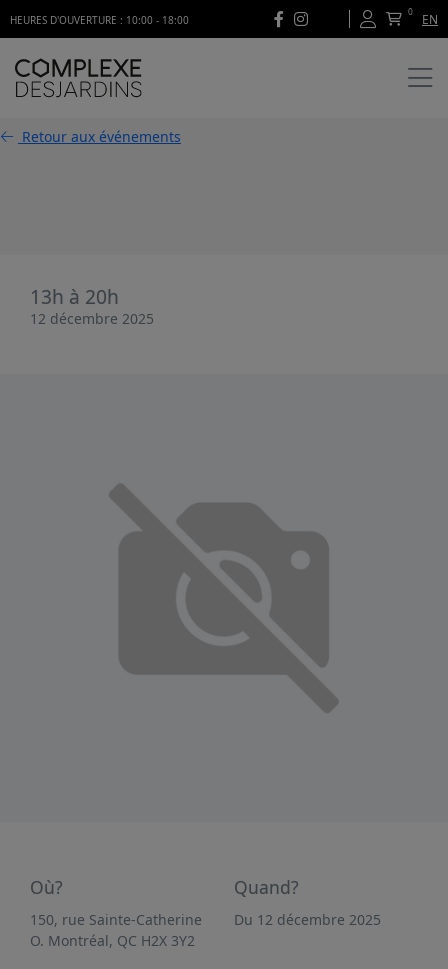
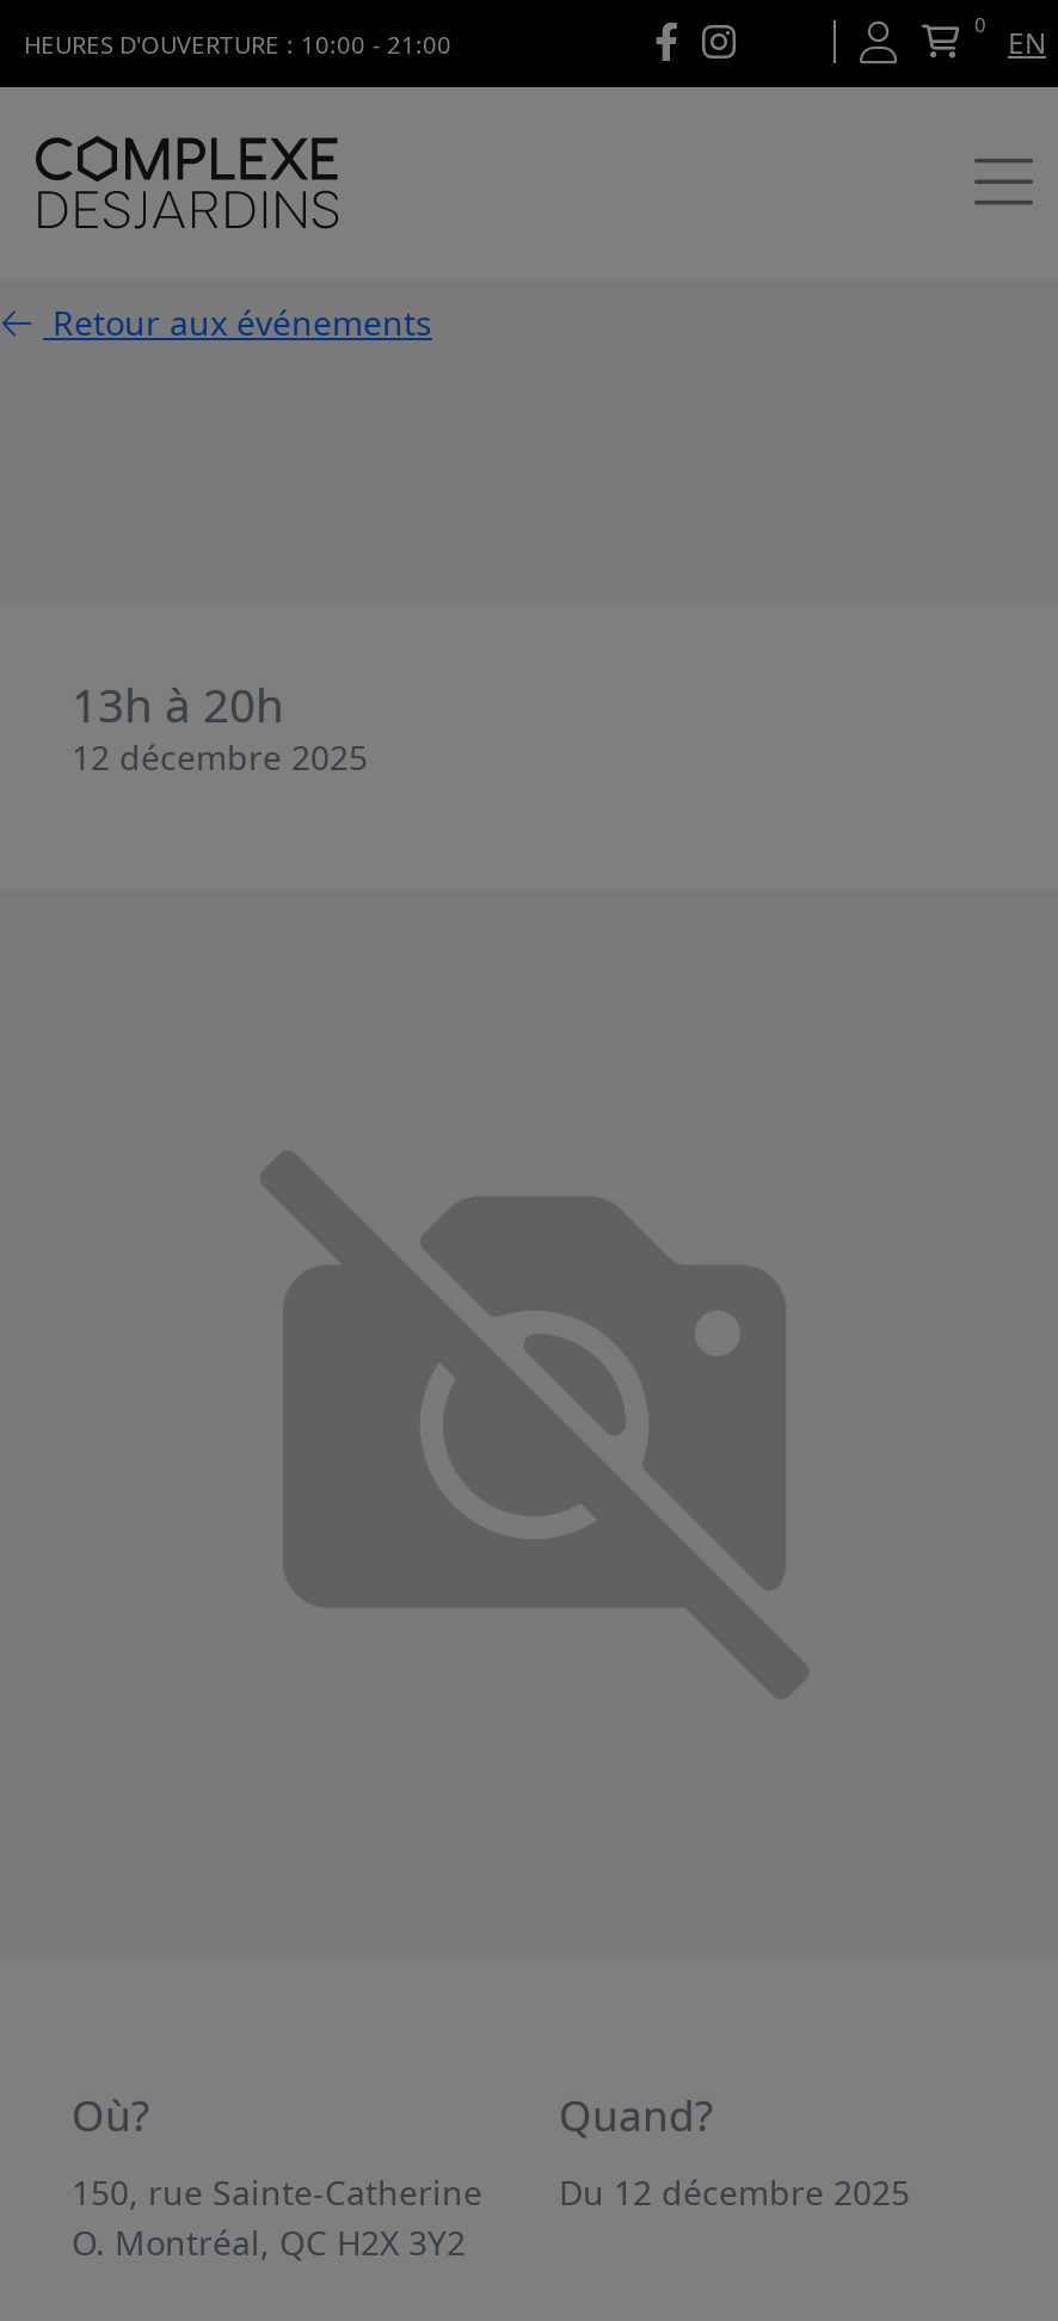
[10,13,189,27] HEURES D'OUVERTURE : 10:00 - 18:00 -> [24,27,451,61] HEURES D'OUVERTURE : 10:00 - 21:00

